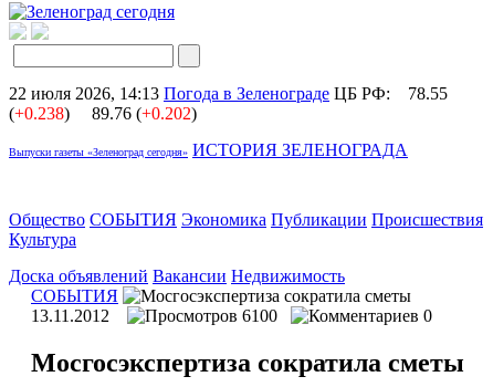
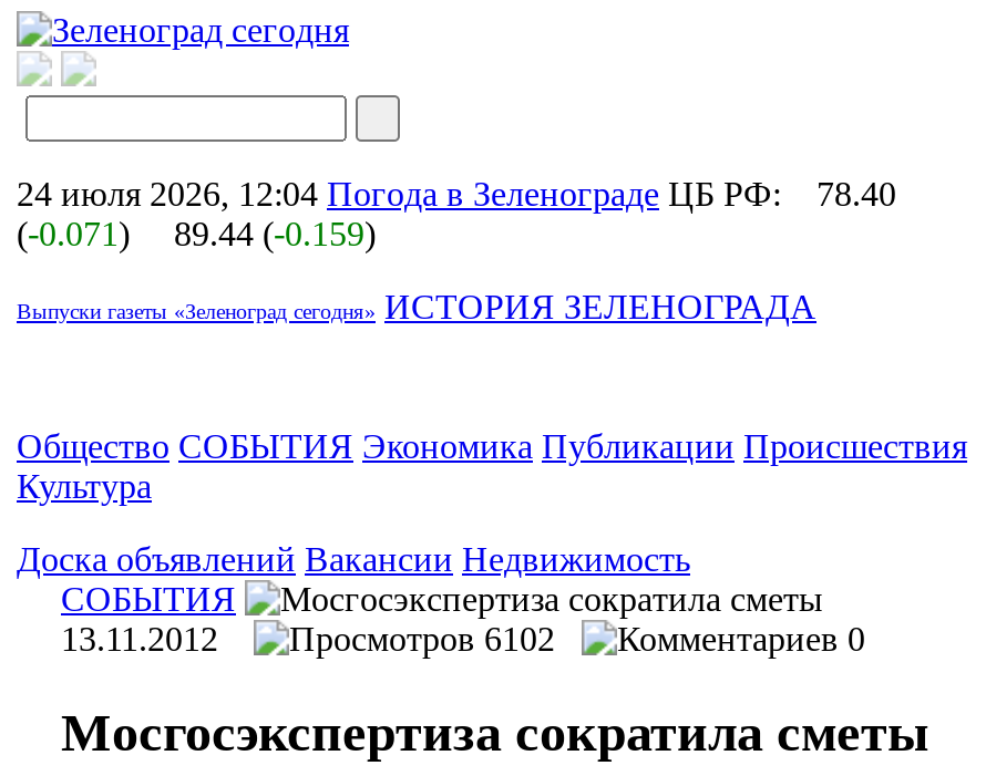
[9,84,448,103] 22 июля 2026, 14:13 Погода в Зеленограде ЦБ РФ: 78.55 -> [17,175,896,213] 24 июля 2026, 12:04 Погода в Зеленограде ЦБ РФ: 78.40
[9,104,70,123] (+0.238) -> [17,215,130,252] (-0.071)
[87,104,197,123] 89.76 (+0.202) -> [165,215,376,252] 89.44 (-0.159)
[238,306,291,325] 6100 -> [475,620,582,658] 6102

